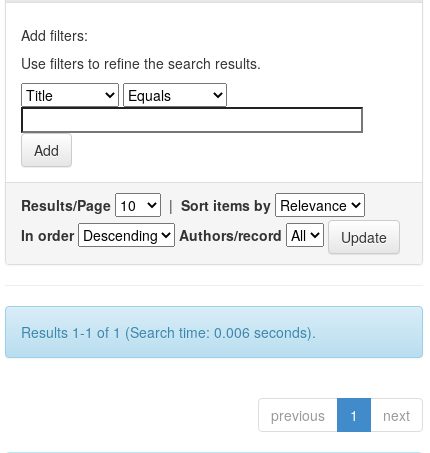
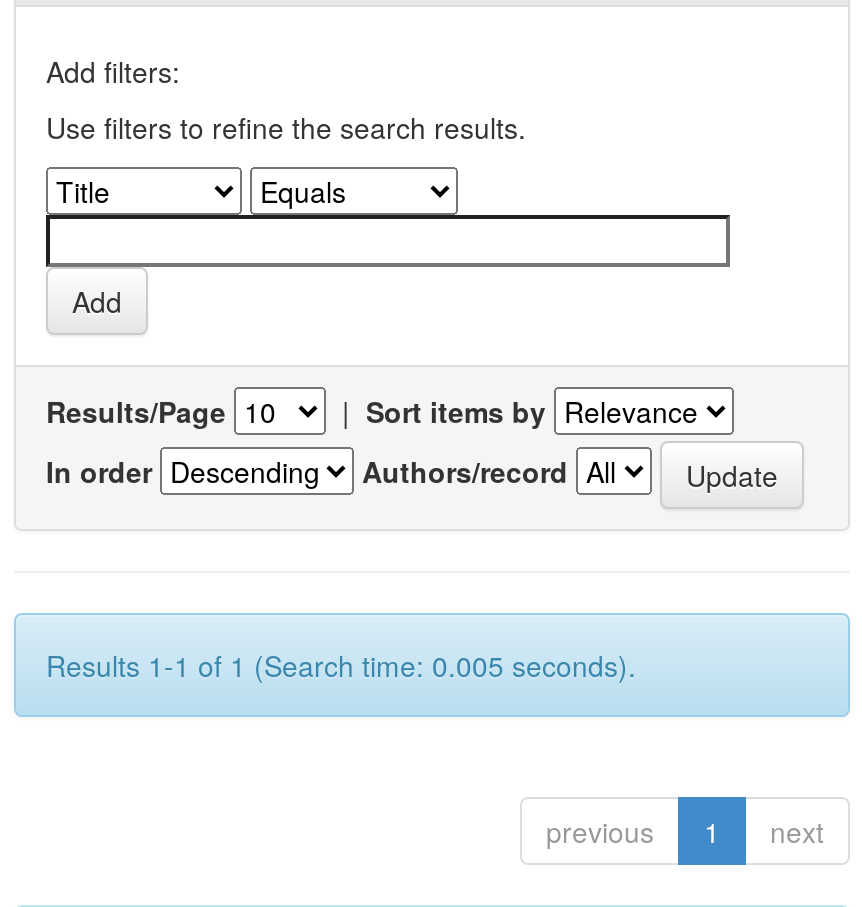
[21,322,316,342] Results 1-1 of 1 (Search time: 0.006 seconds). -> [46,645,636,685] Results 1-1 of 1 (Search time: 0.005 seconds).

